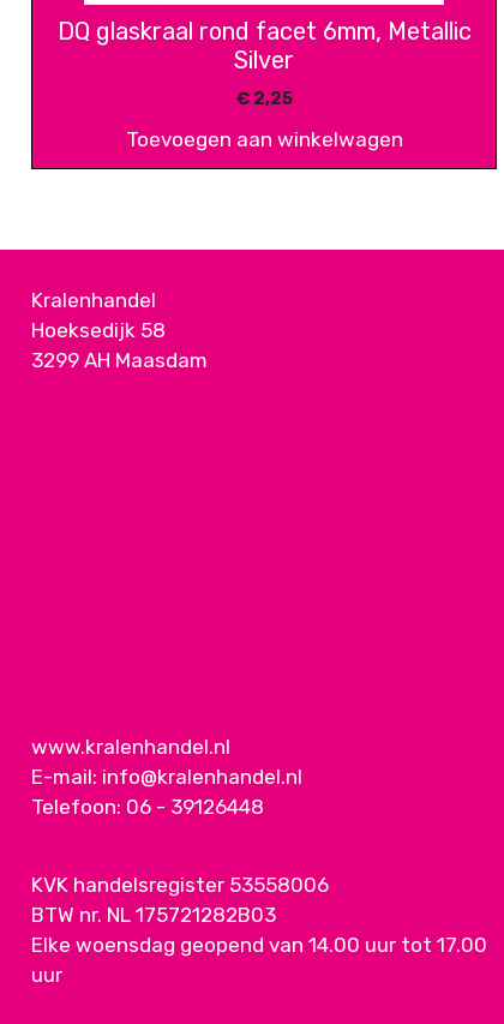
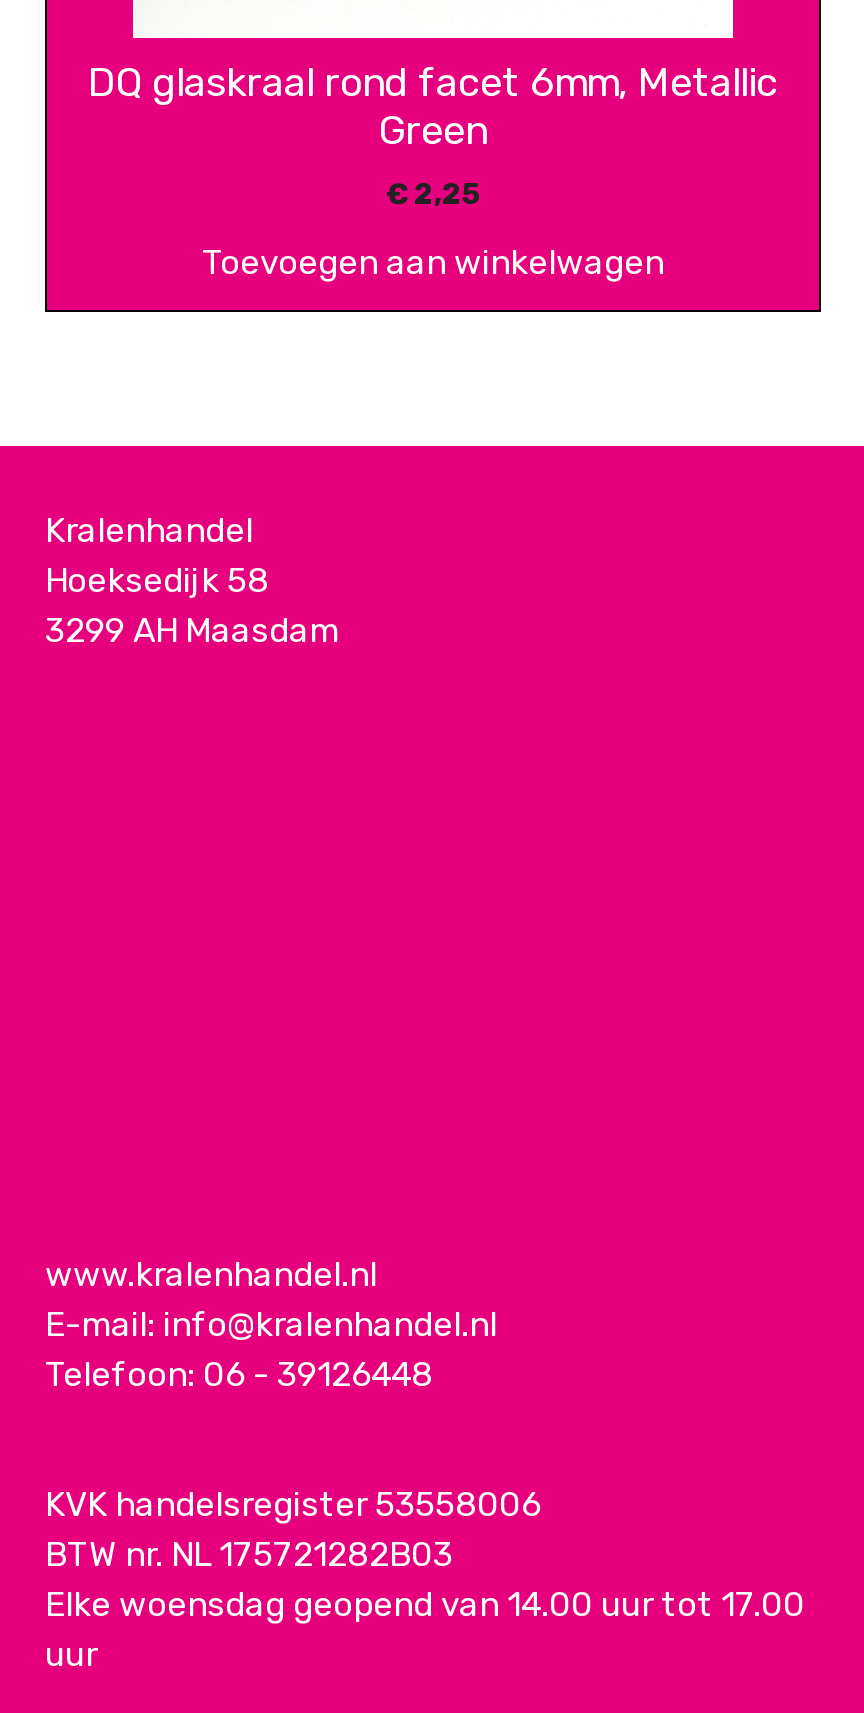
[234,46,294,75] Silver -> [379,107,487,155] Green

